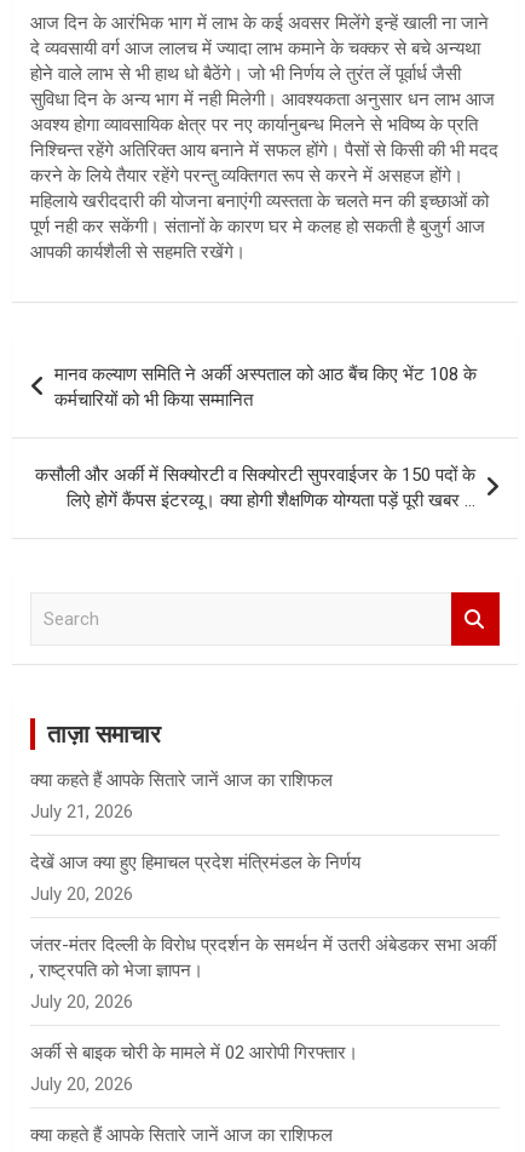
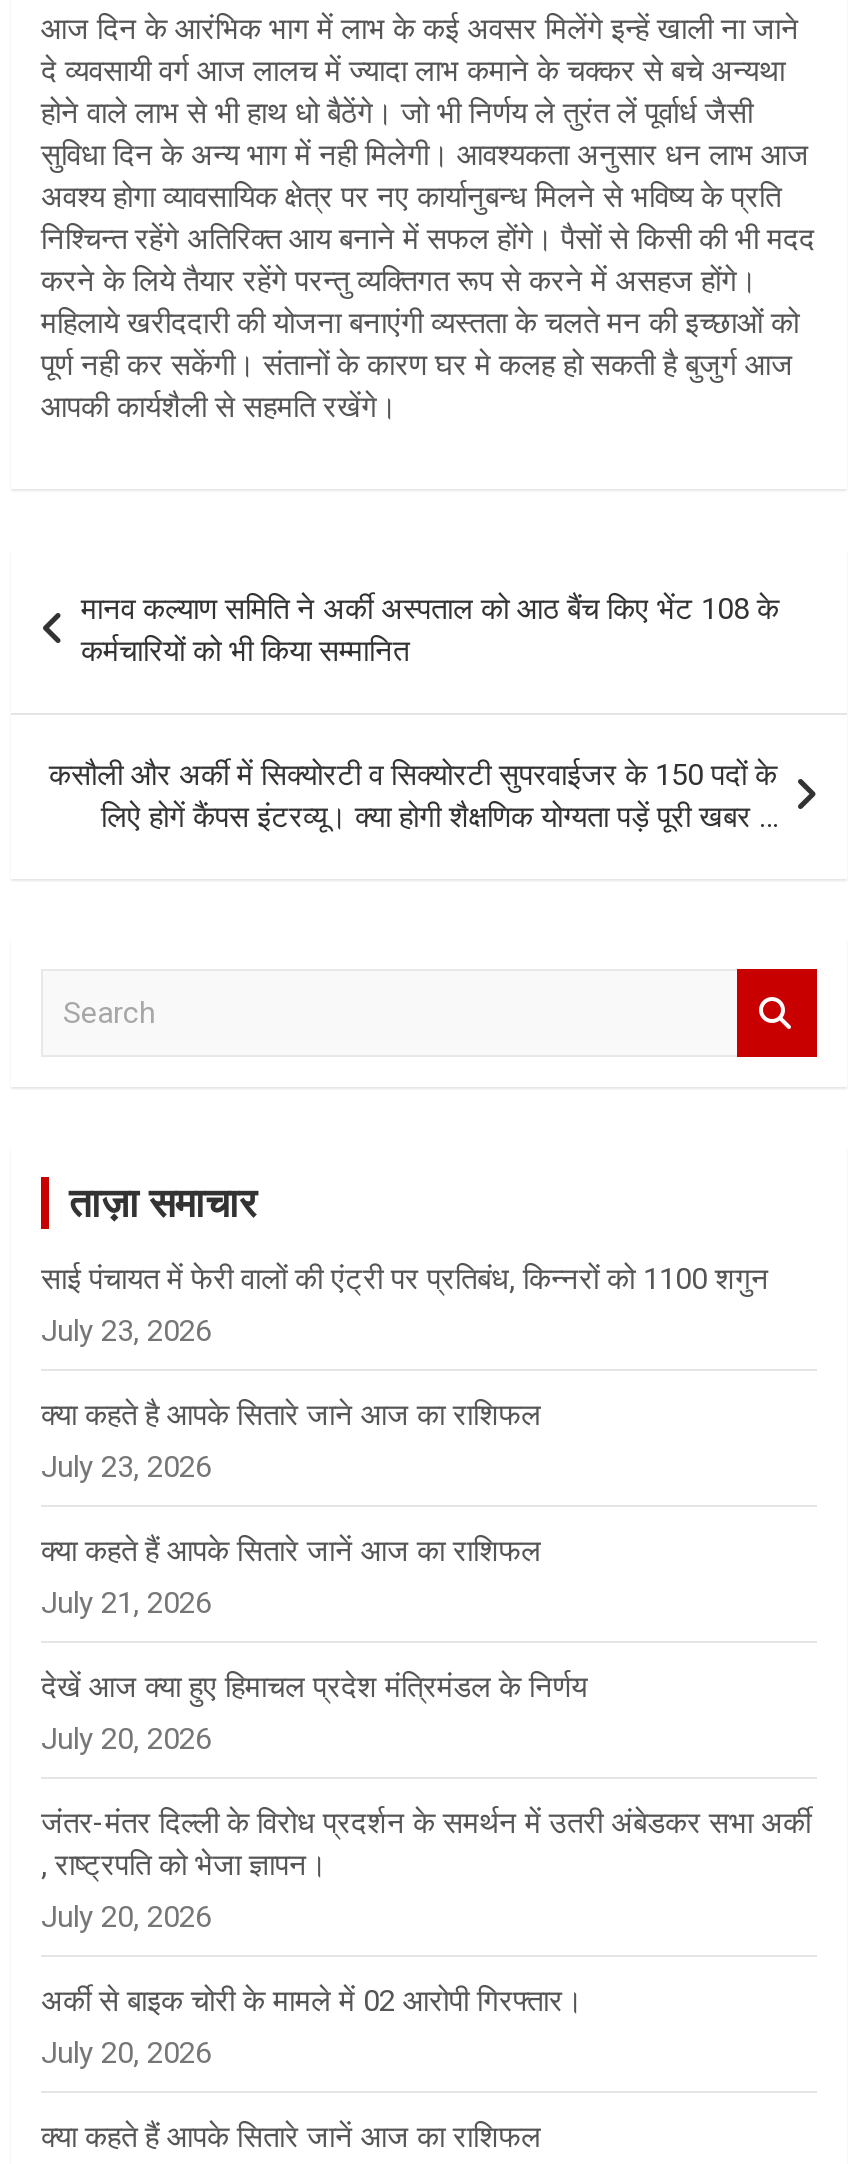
none -> [41,1261,769,1485] साई पंचायत में फेरी वालों की एंट्री पर प्रतिबंध, किन्नरों को 1100 शगुन | July 23, 2026 | क्या कहते है आपके सितारे जाने आज का राशिफल | July 23, 2026

